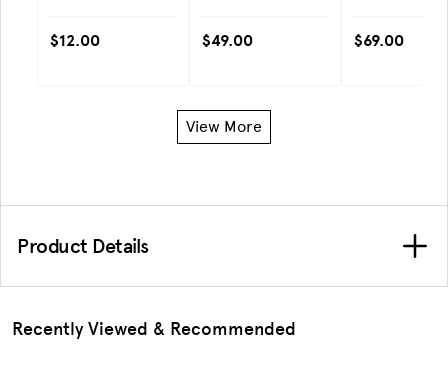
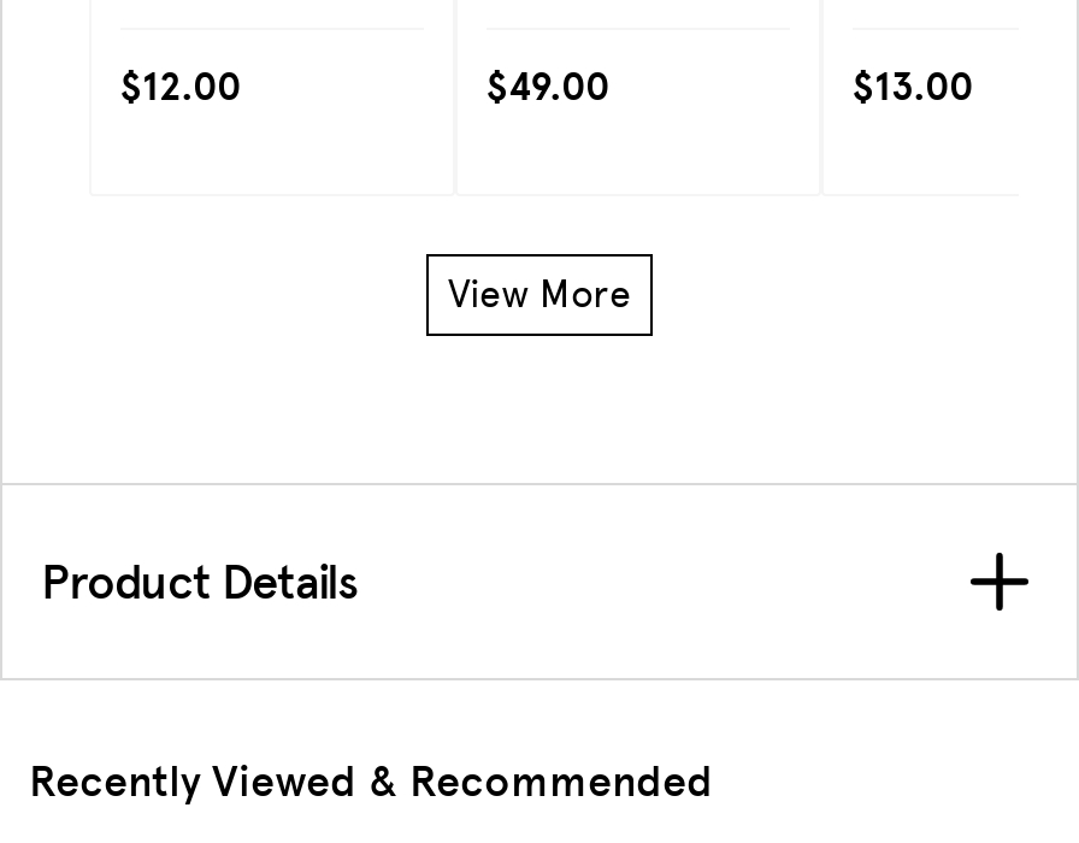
[354,31,404,51] $69.00 -> [853,64,973,112] $13.00

